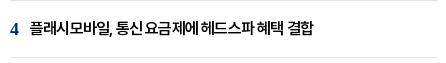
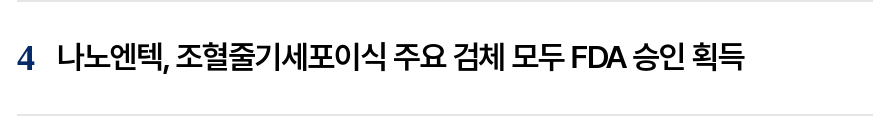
[30,19,313,38] 플래시모바일, 통신 요금제에 헤드스파 혜택 결합 -> [57,38,744,76] 나노엔텍, 조혈줄기세포이식 주요 검체 모두 FDA 승인 획득

